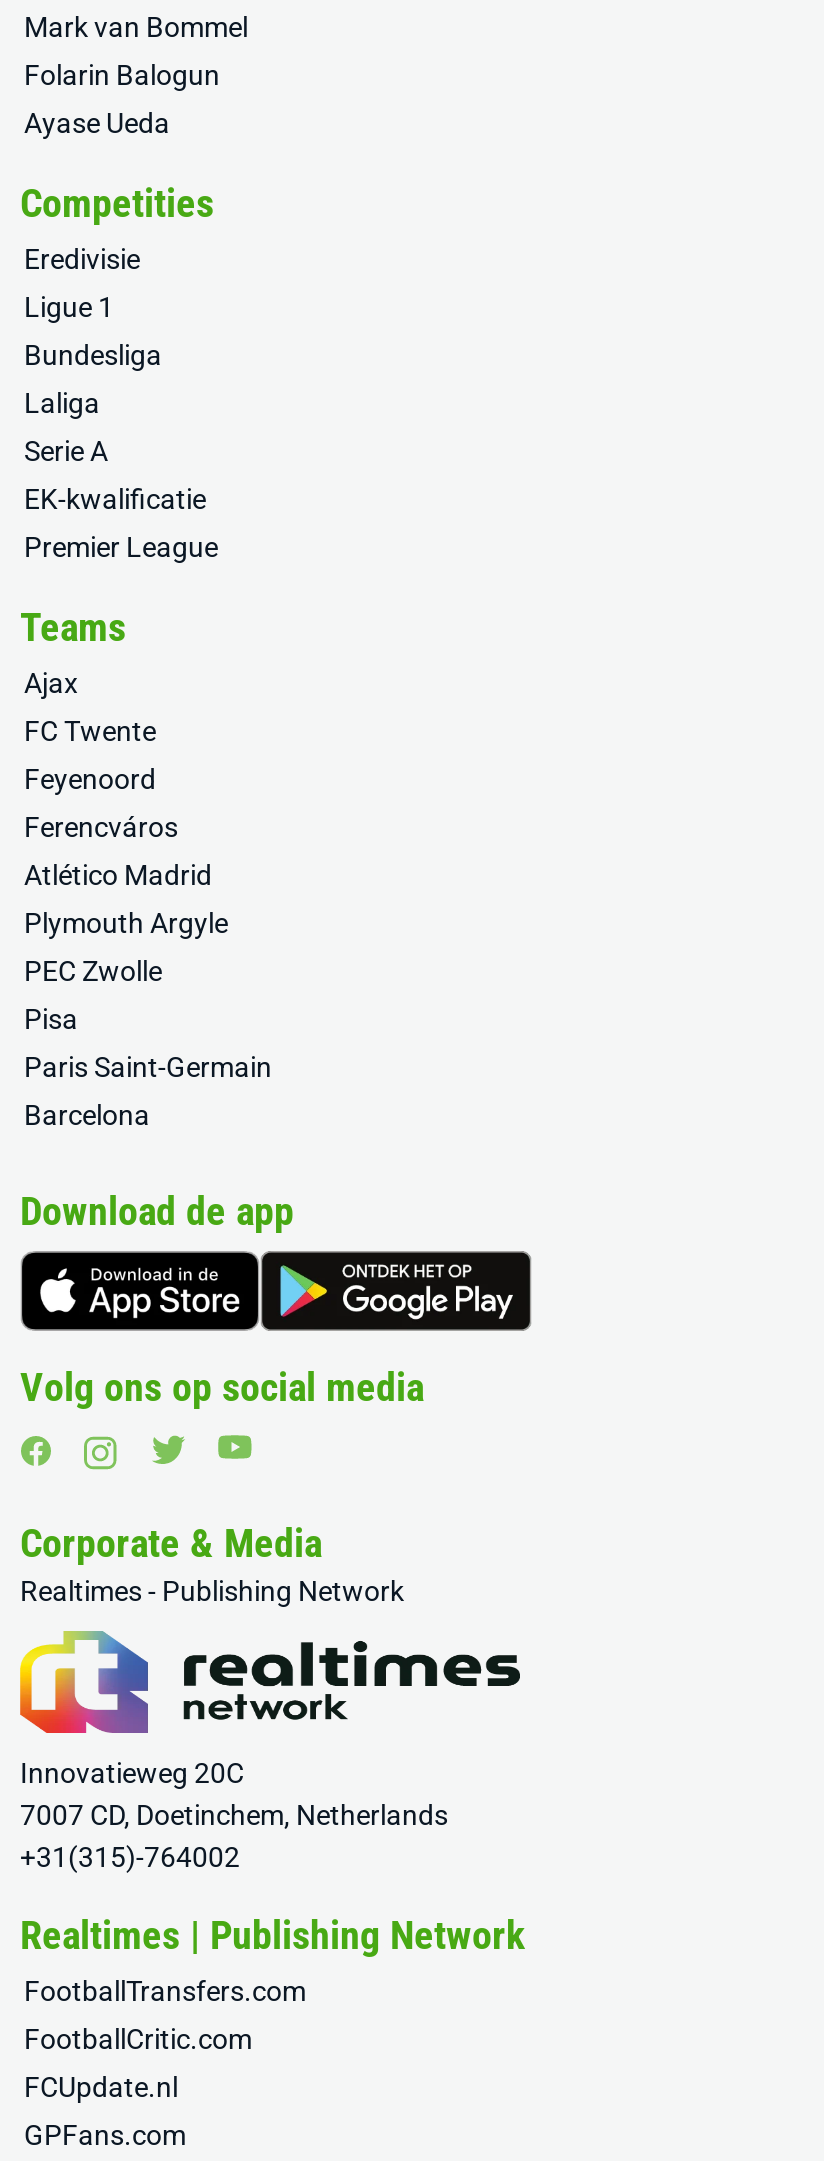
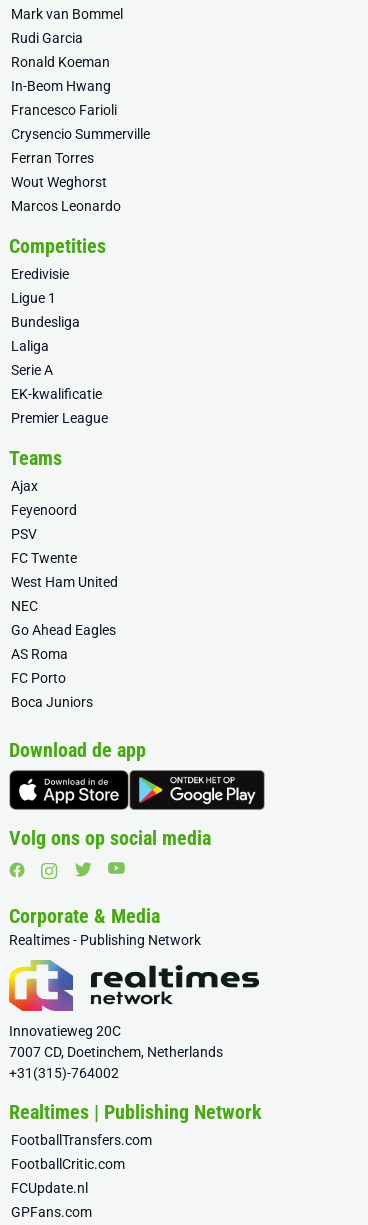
[24,59,220,139] Folarin Balogun | Ayase Ueda -> [11,30,150,214] Rudi Garcia | Ronald Koeman | In-Beom Hwang | Francesco Farioli | Crysencio Summerville | Ferran Torres | Wout Weghorst | Marcos Leonardo
[24,715,156,747] FC Twente -> none
[24,811,272,1131] Ferencváros | Atlético Madrid | Plymouth Argyle | PEC Zwolle | Pisa | Paris Saint-Germain | Barcelona -> [11,526,118,710] PSV | FC Twente | West Ham United | NEC | Go Ahead Eagles | AS Roma | FC Porto | Boca Juniors

